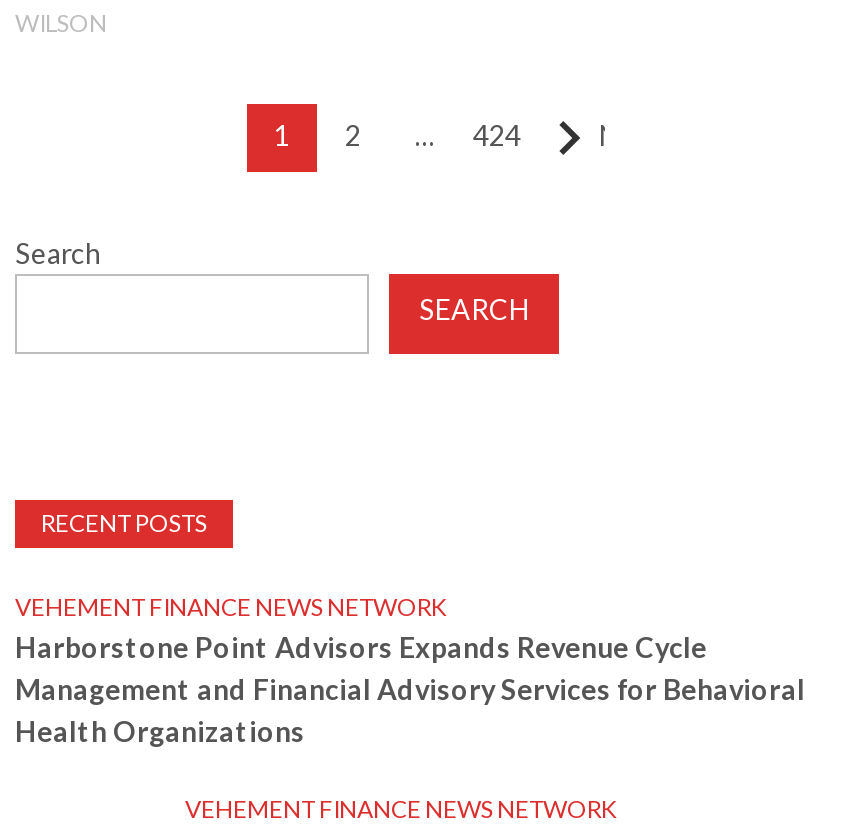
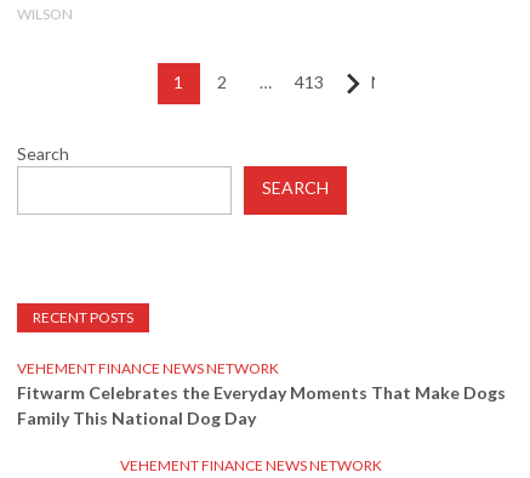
[473,119,521,153] 424 -> [295,72,324,93] 413
[15,631,805,749] Harborstone Point Advisors Expands Revenue Cycle | Management and Financial Advisory Services for Behavioral | Health Organizations -> [17,383,506,429] Fitwarm Celebrates the Everyday Moments That Make Dogs | Family This National Dog Day

